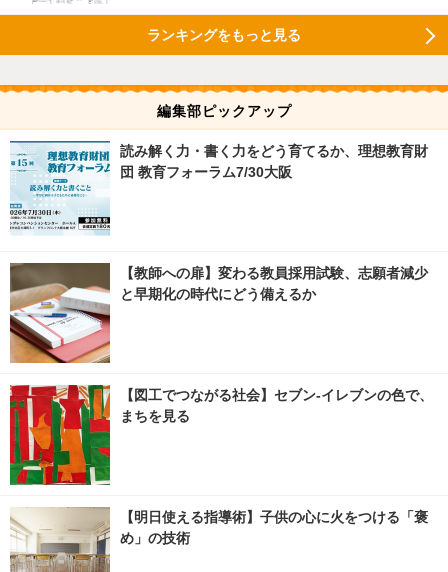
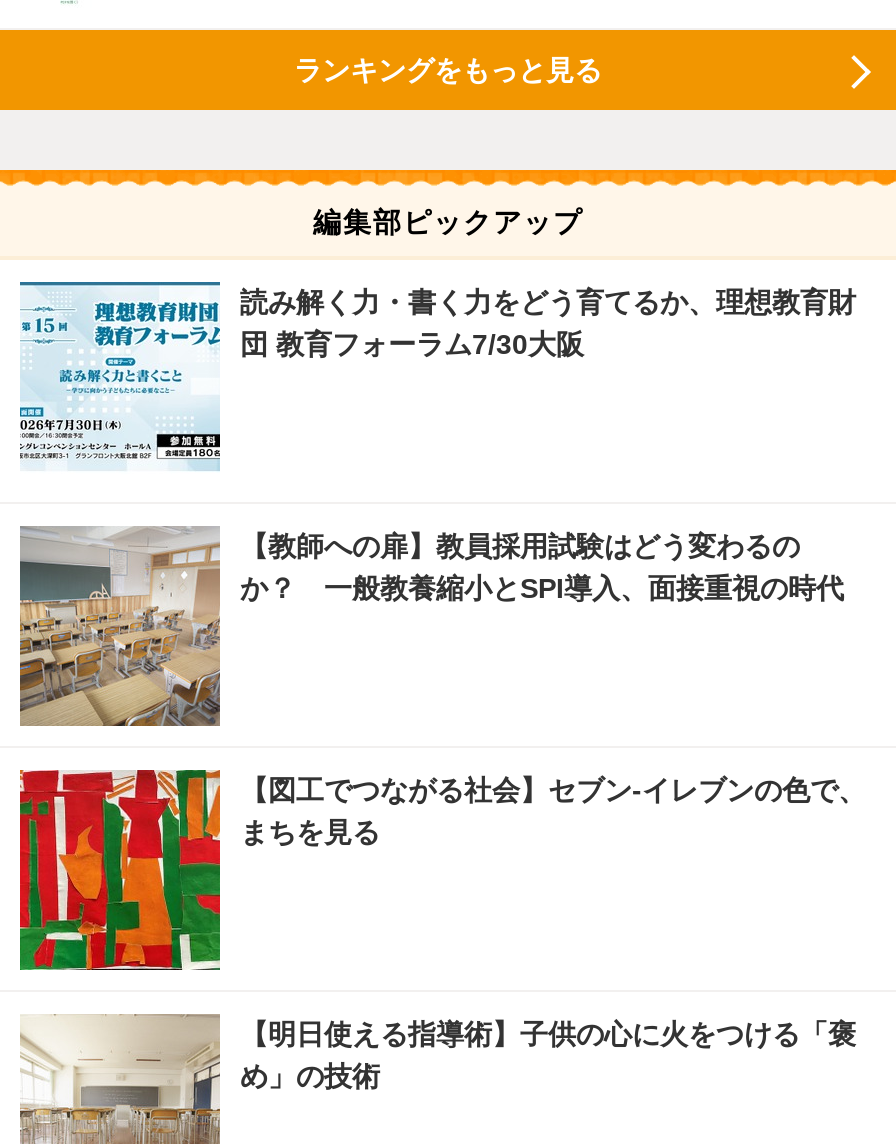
[10,262,428,363] [image] | 【教師への扉】変わる教員採用試験、志願者減少 | と早期化の時代にどう備えるか -> [20,526,844,728] [image] | 【教師への扉】教員採用試験はどう変わるの | か？ 一般教養縮小とSPI導入、面接重視の時代

